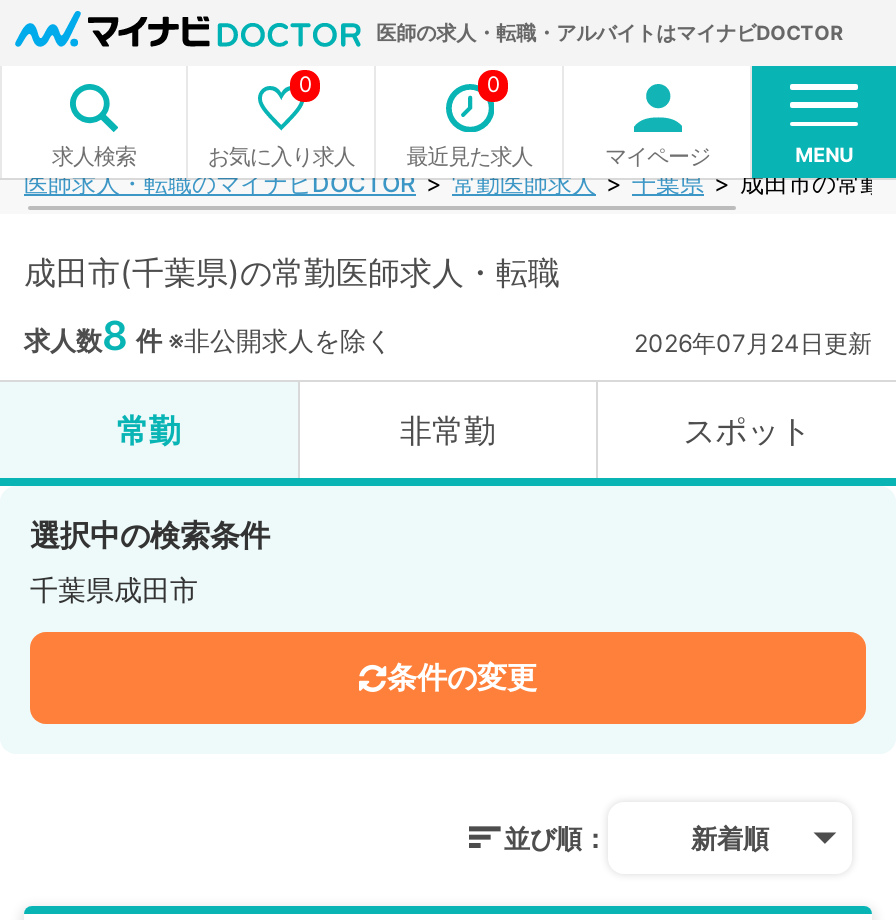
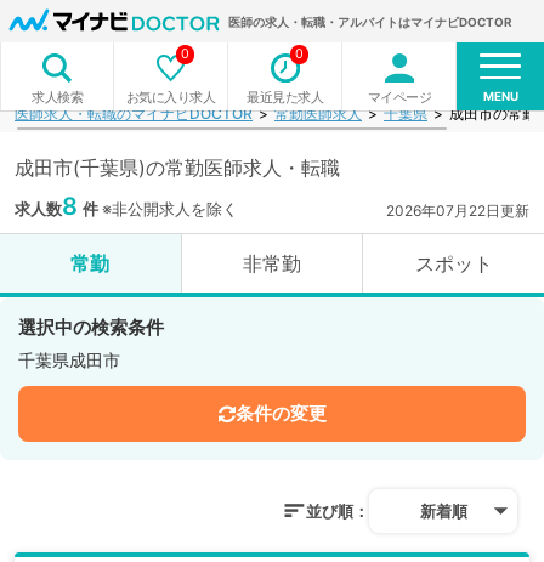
[634,328,872,358] 2026年07月24日更新 -> [386,201,529,220] 2026年07月22日更新

